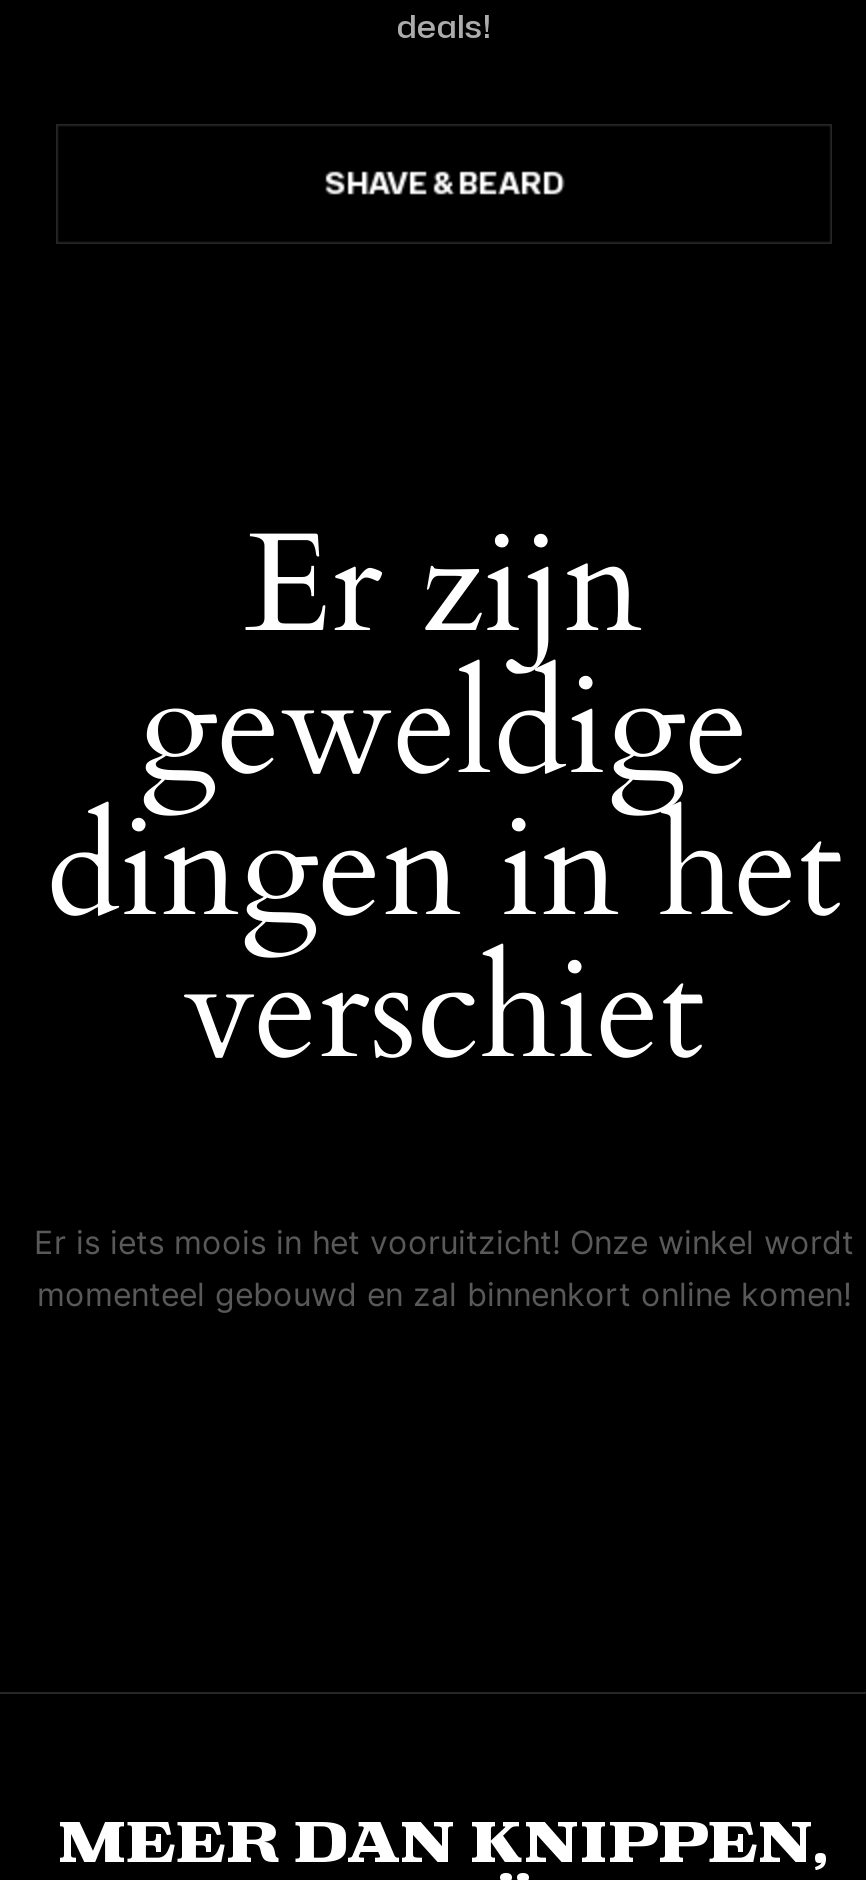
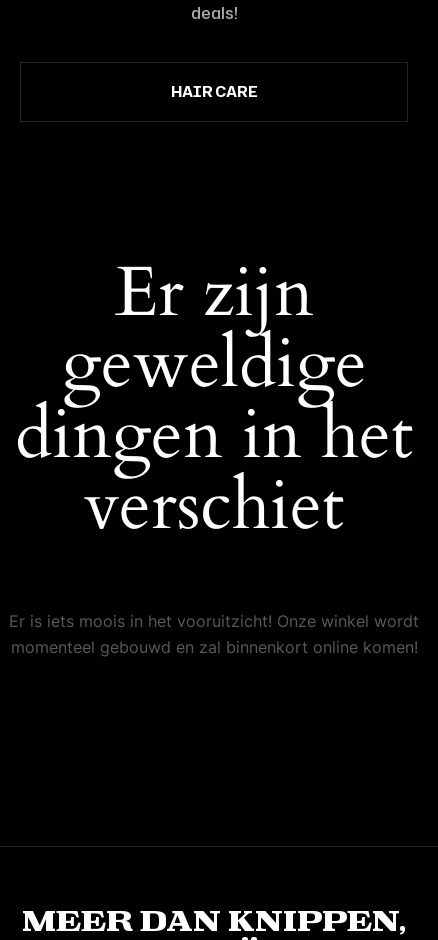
[324,164,564,202] SHAVE & BEARD -> [170,82,257,101] HAIR CARE

